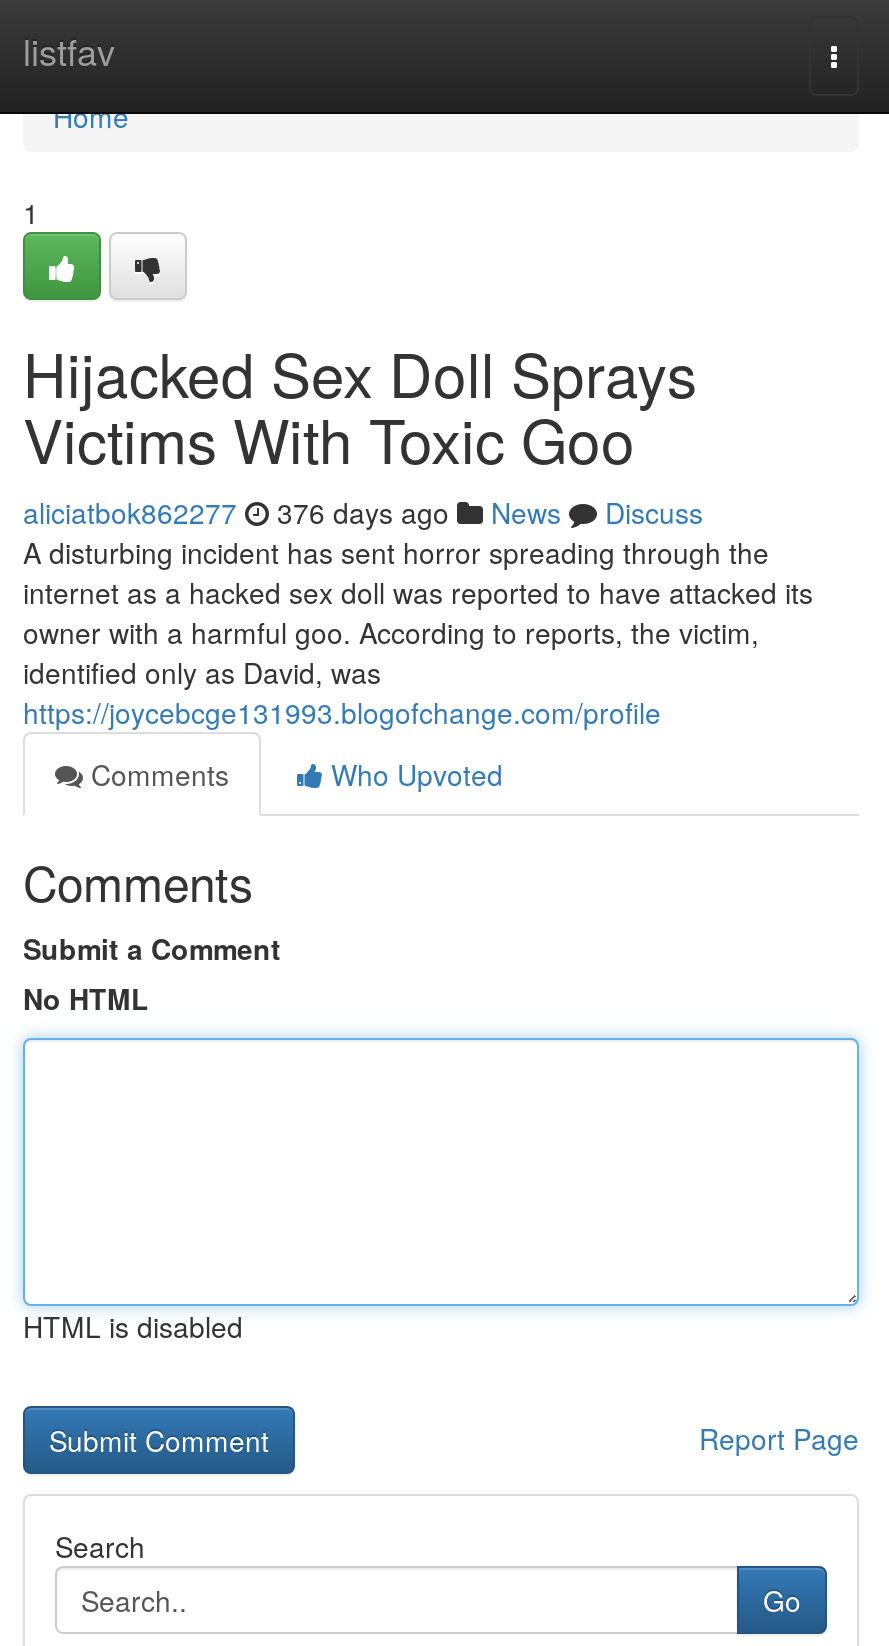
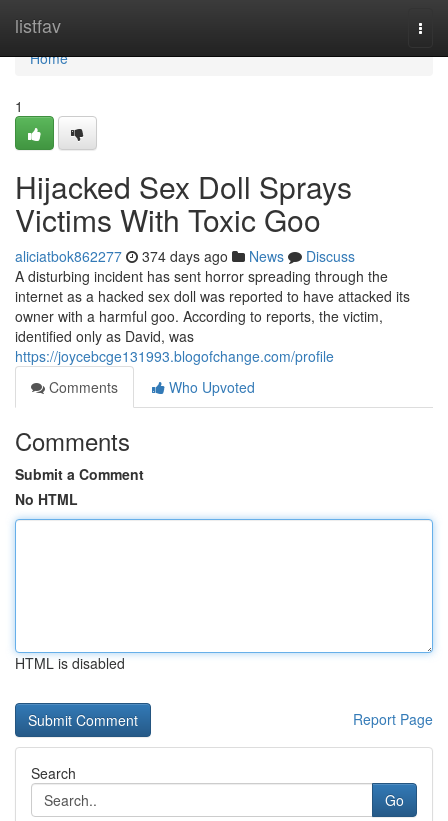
[23,492,703,532] aliciatbok862277 376 days ago News Discuss -> [15,246,355,266] aliciatbok862277 374 days ago News Discuss

